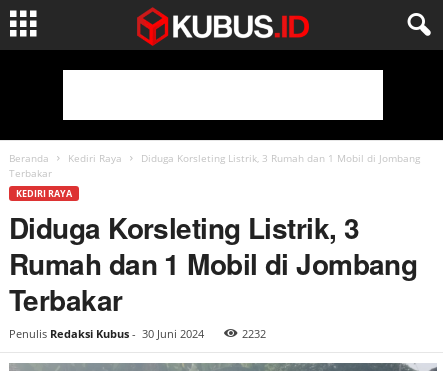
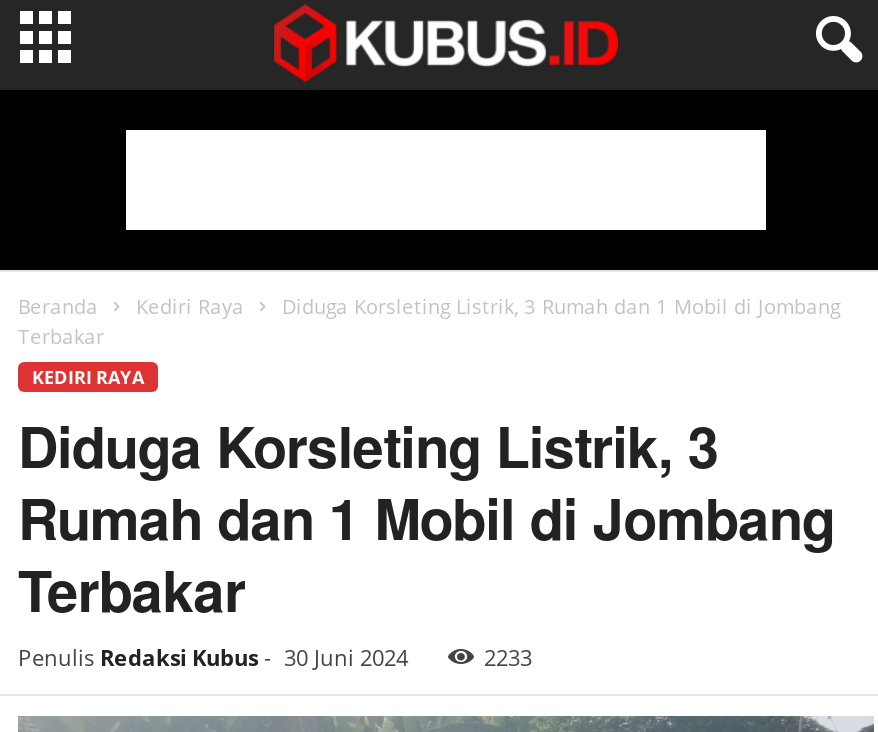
[242,326,266,341] 2232 -> [484,642,532,672] 2233

